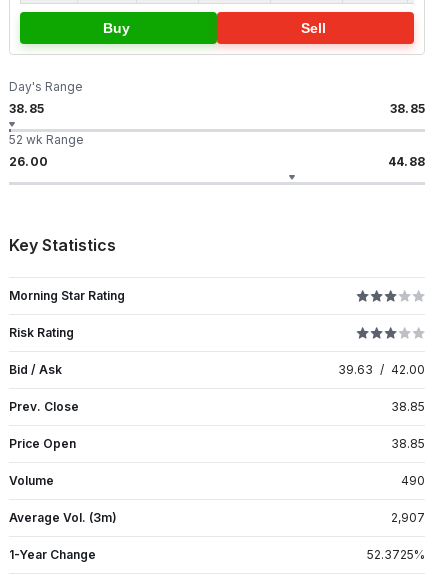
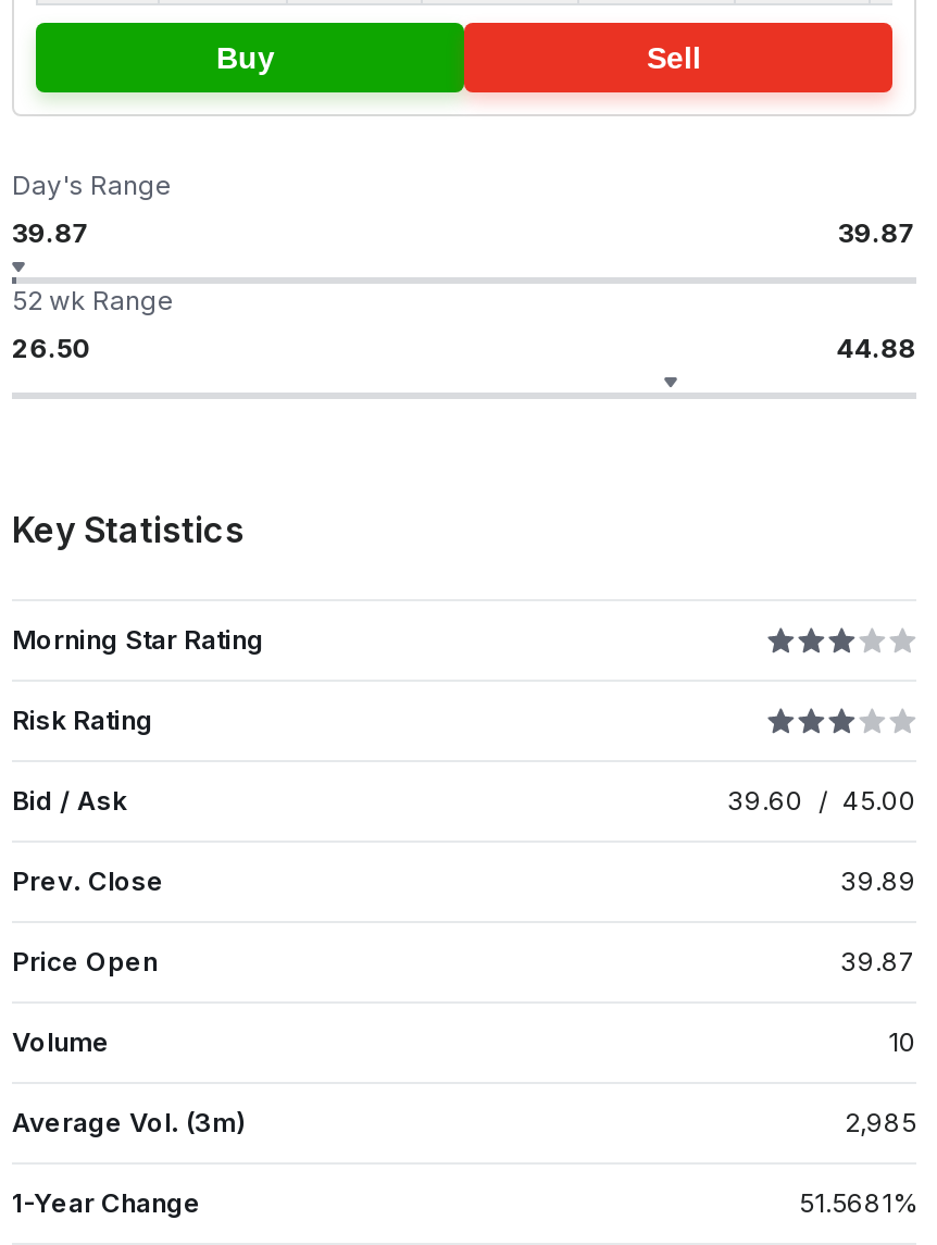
[9,101,44,116] 38.85 -> [12,216,90,249] 39.87
[390,101,425,116] 38.85 -> [838,216,916,249] 39.87
[9,154,48,169] 26.00 -> [12,331,92,364] 26.50
[338,362,425,377] 39.63 / 42.00 -> [727,784,916,816] 39.60 / 45.00
[391,399,425,414] 38.85 -> [840,864,916,897] 39.89
[391,436,425,451] 38.85 -> [840,944,916,977] 39.87
[401,473,425,488] 490 -> [888,1025,916,1058] 10
[391,510,425,525] 2,907 -> [845,1105,916,1138] 2,985
[367,547,425,562] 52.3725% -> [799,1186,916,1218] 51.5681%

